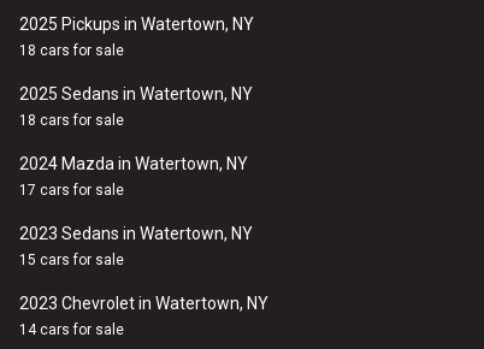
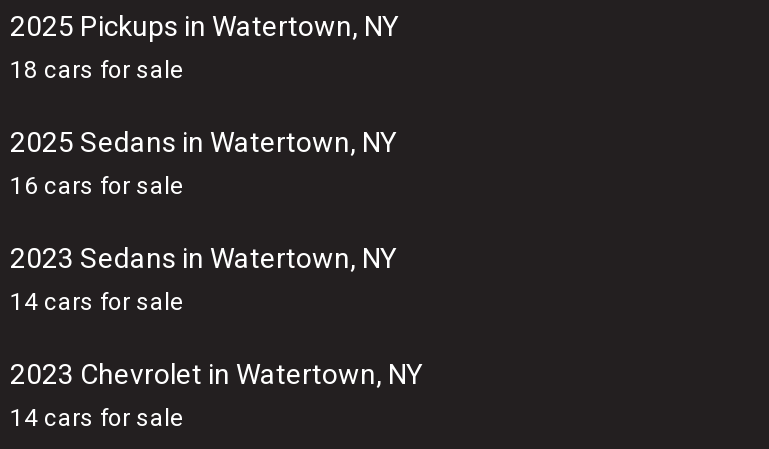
[19,112,248,199] 18 cars for sale | 2024 Mazda in Watertown, NY | 17 cars for sale -> [10,172,184,200] 16 cars for sale
[19,252,124,268] 15 cars for sale -> [10,288,184,316] 14 cars for sale

